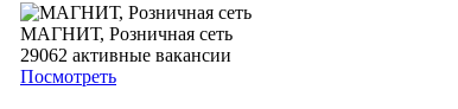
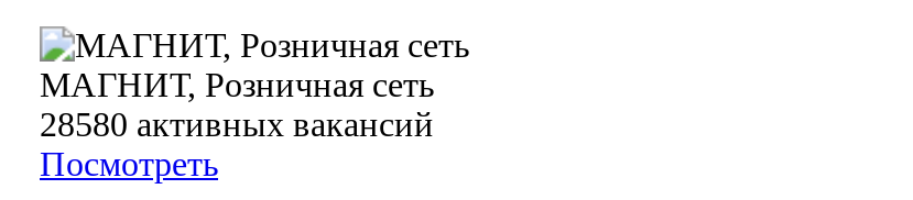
[20,45,231,66] 29062 активные вакансии -> [40,106,434,144] 28580 активных вакансий

